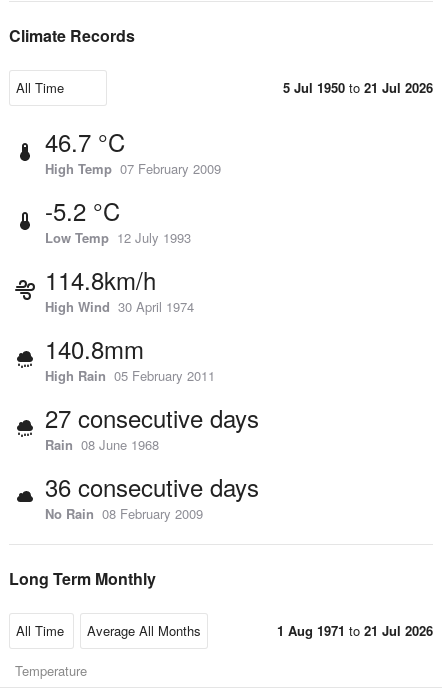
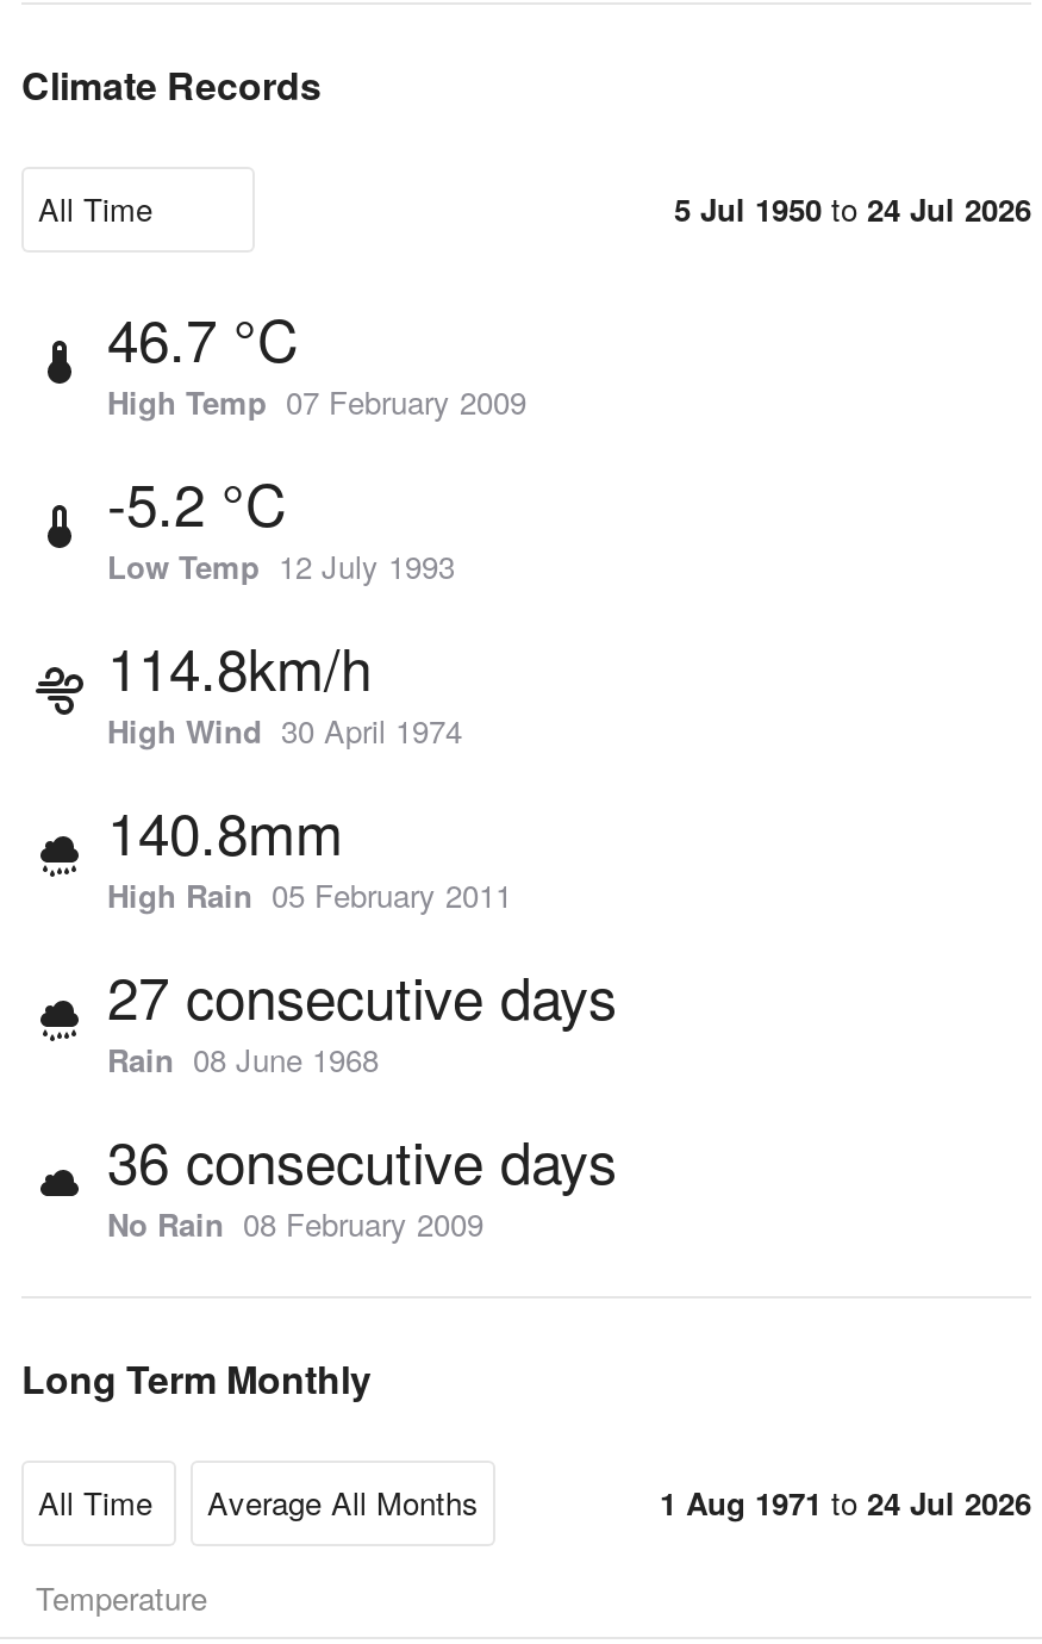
[283,78,433,97] 5 Jul 1950 to 21 Jul 2026 -> [674,186,1031,231] 5 Jul 1950 to 24 Jul 2026
[277,621,433,640] 1 Aug 1971 to 21 Jul 2026 -> [660,1480,1031,1525] 1 Aug 1971 to 24 Jul 2026

